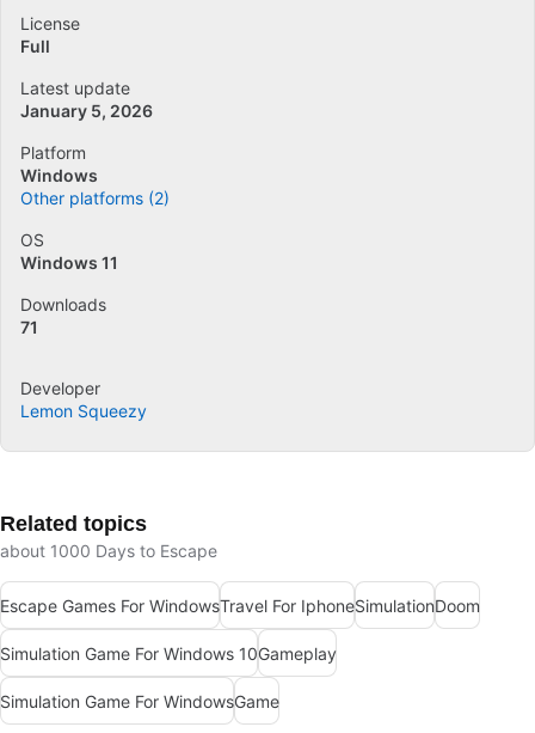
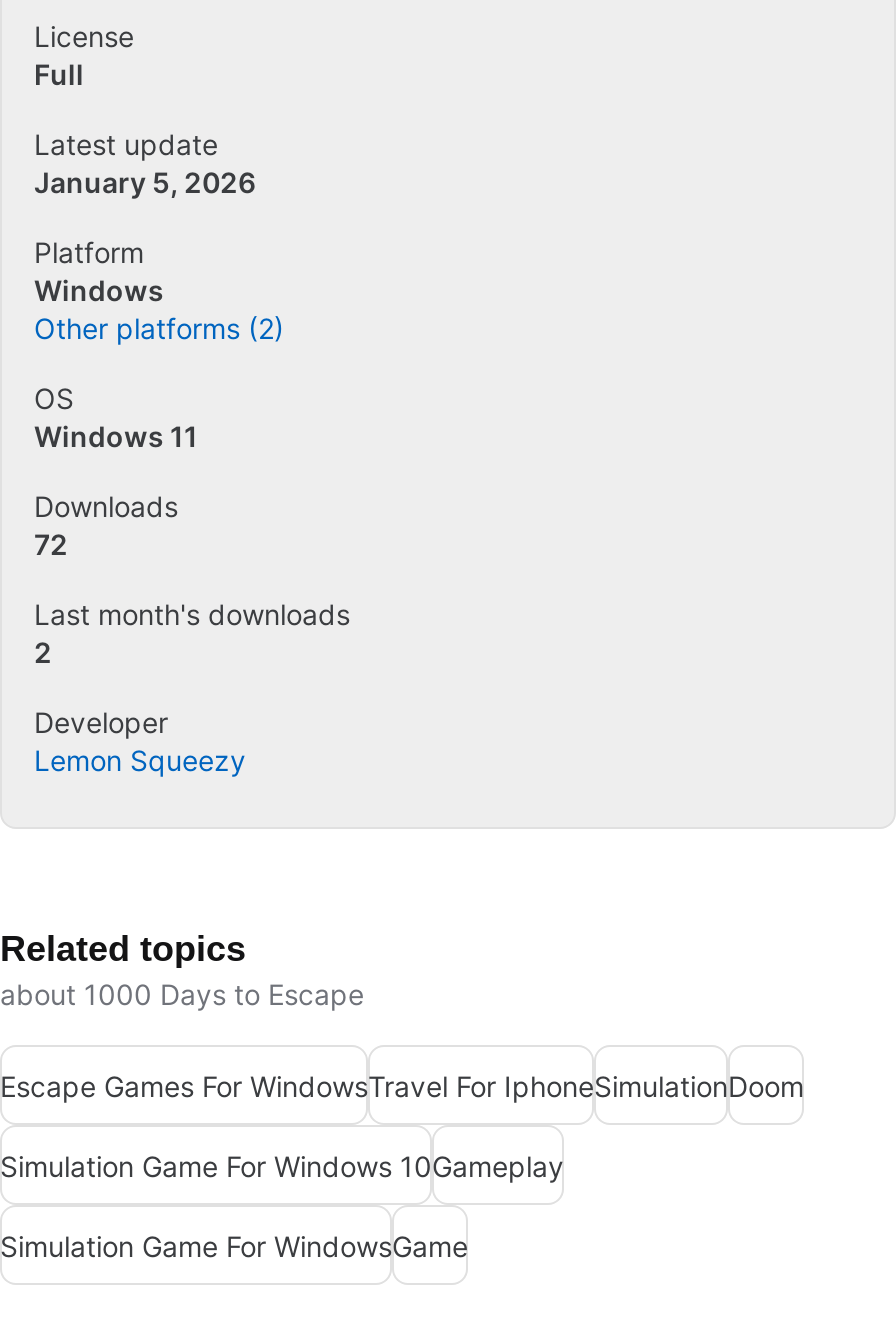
[20,317,38,337] 71 -> [34,527,350,669] 72 | Last month's downloads | 2

